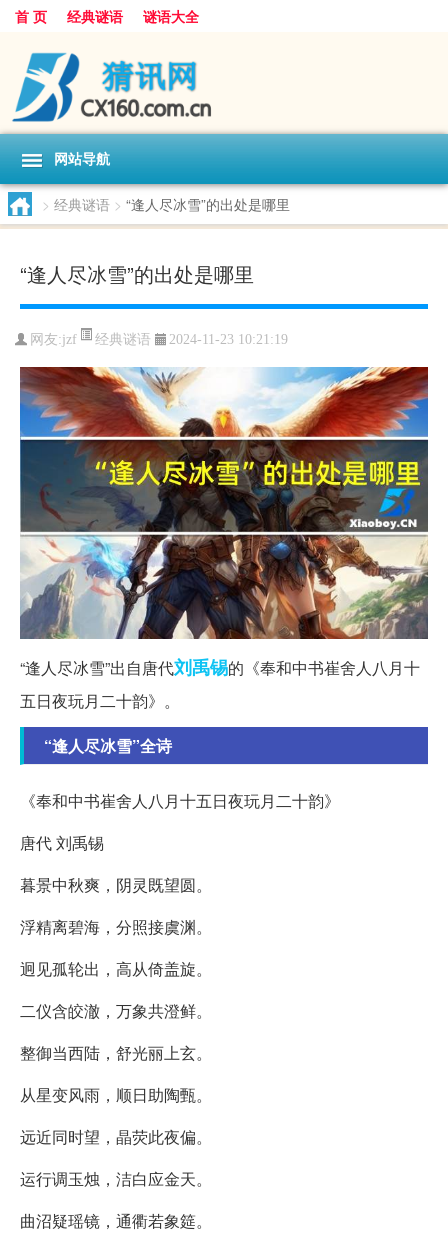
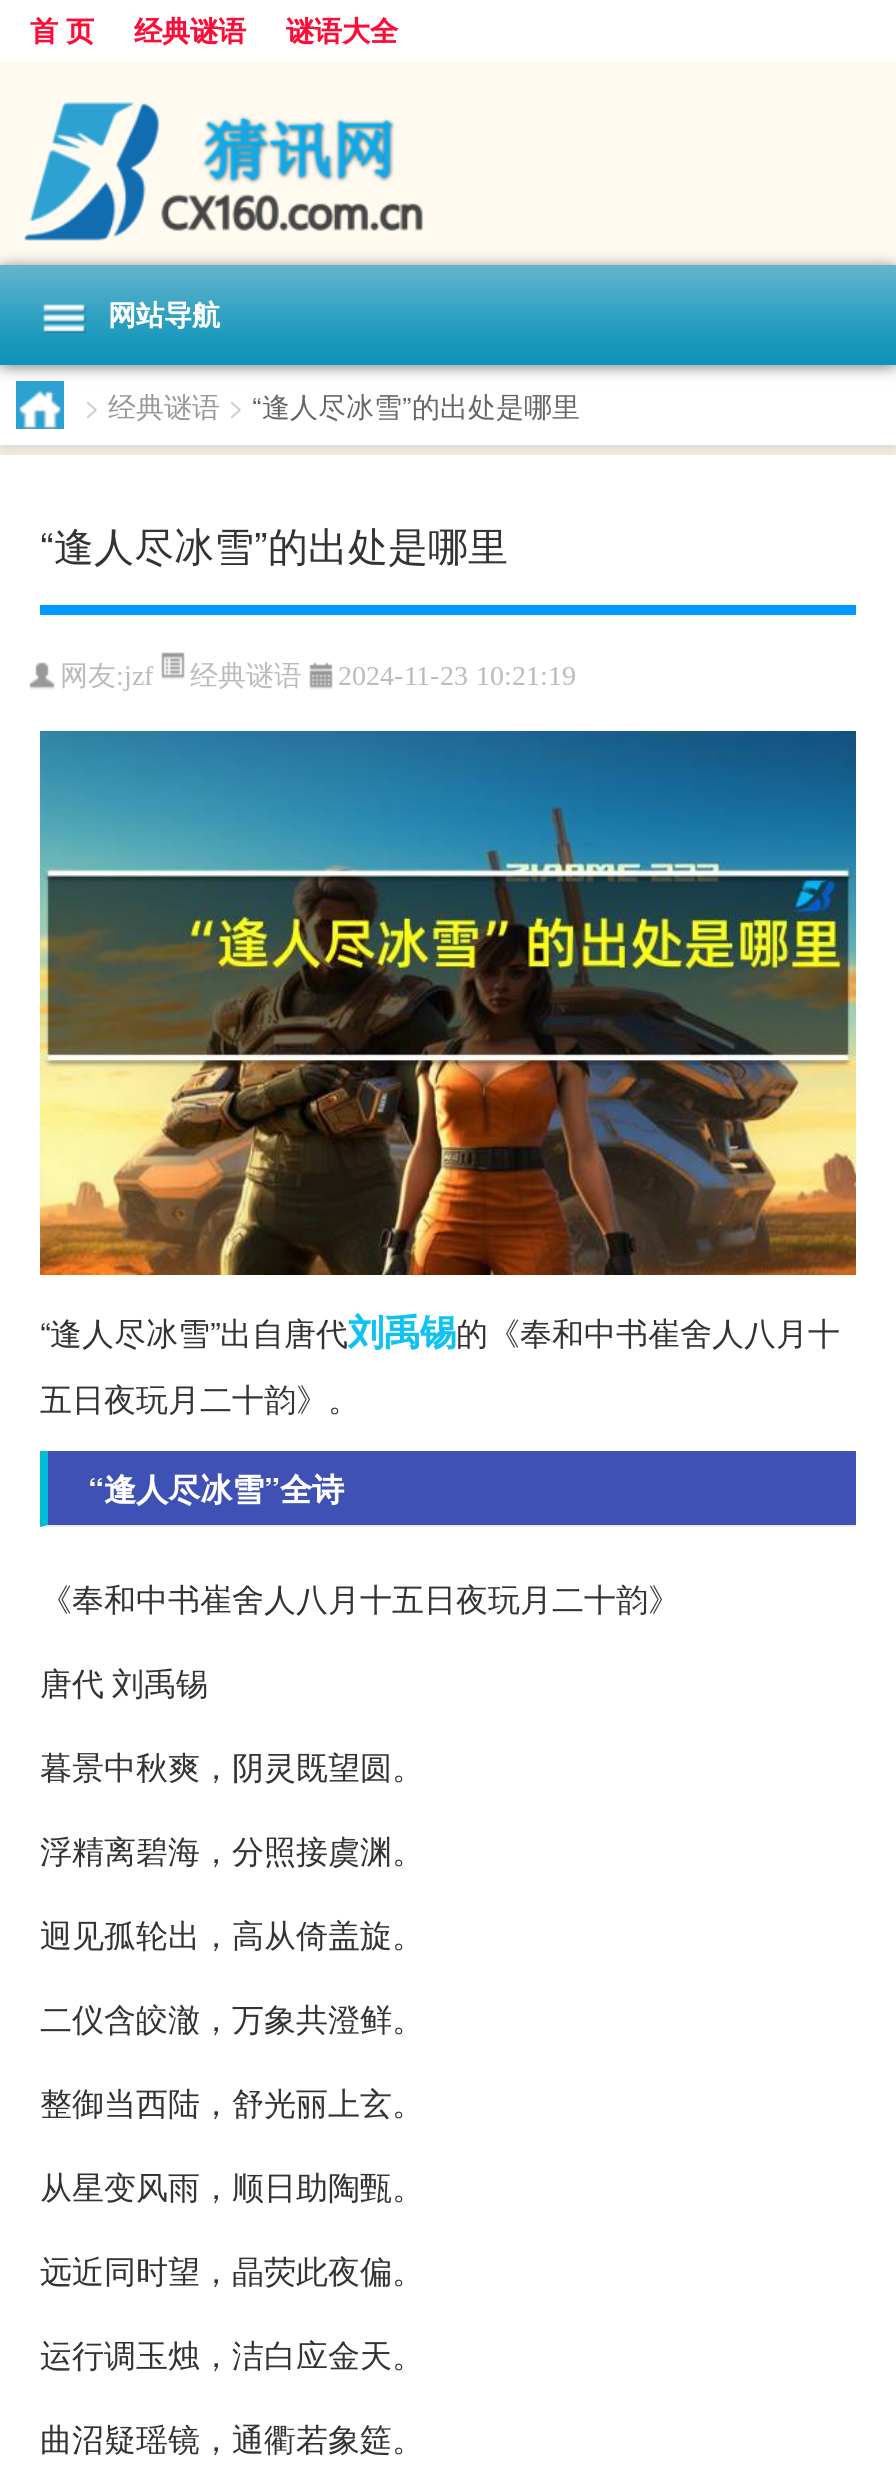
[19,366,429,640] [image] -> [38,729,858,1277] [image]

